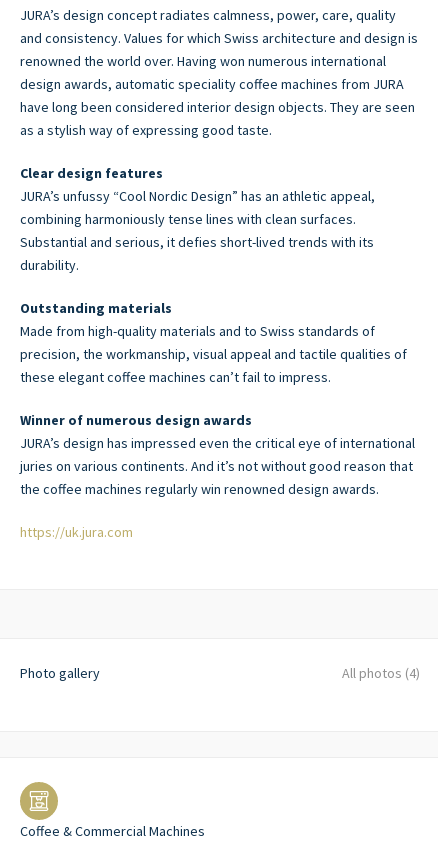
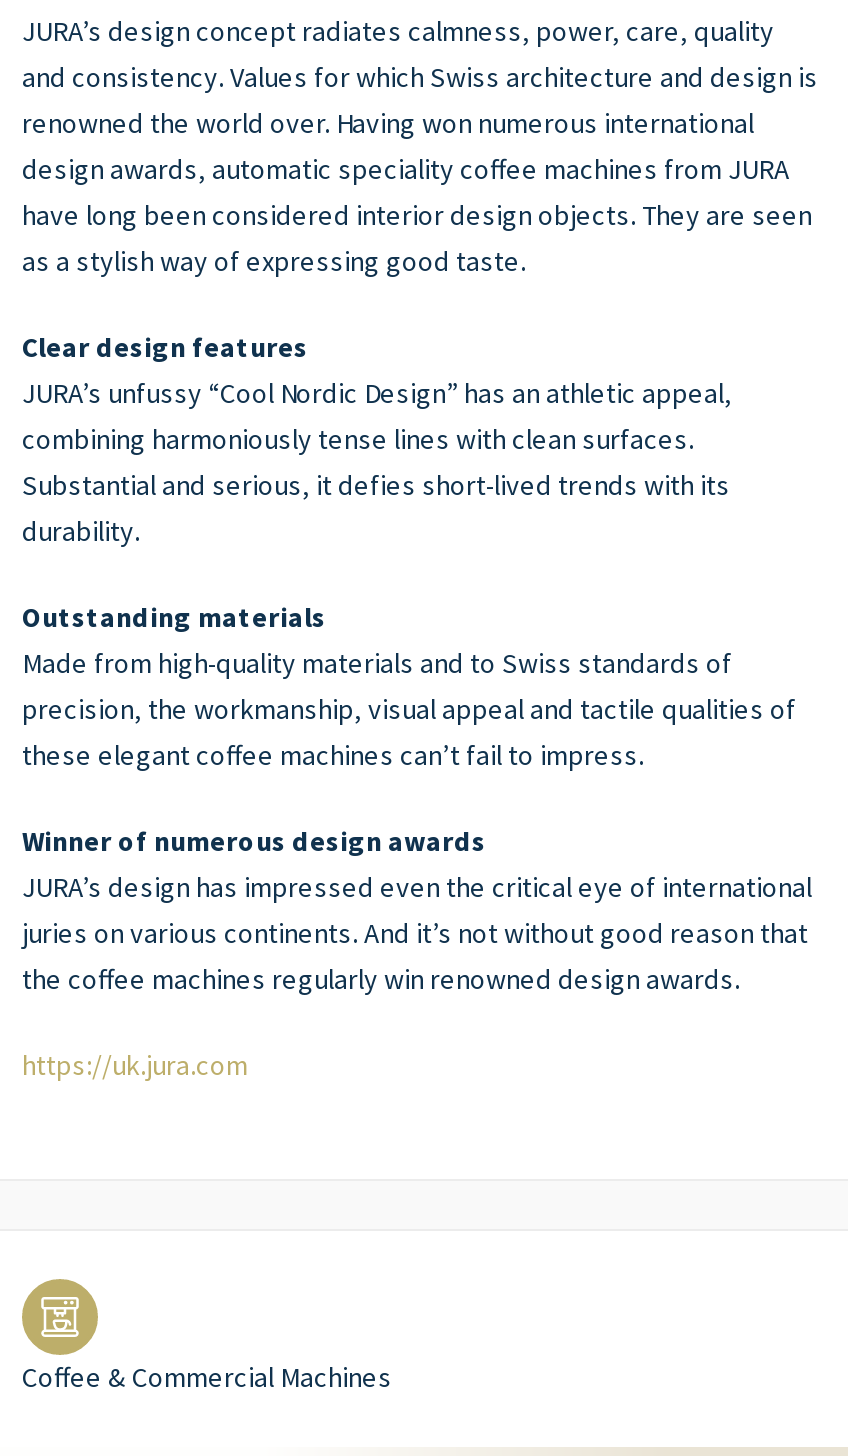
[20,664,420,682] Photo gallery | All photos (4) -> none

